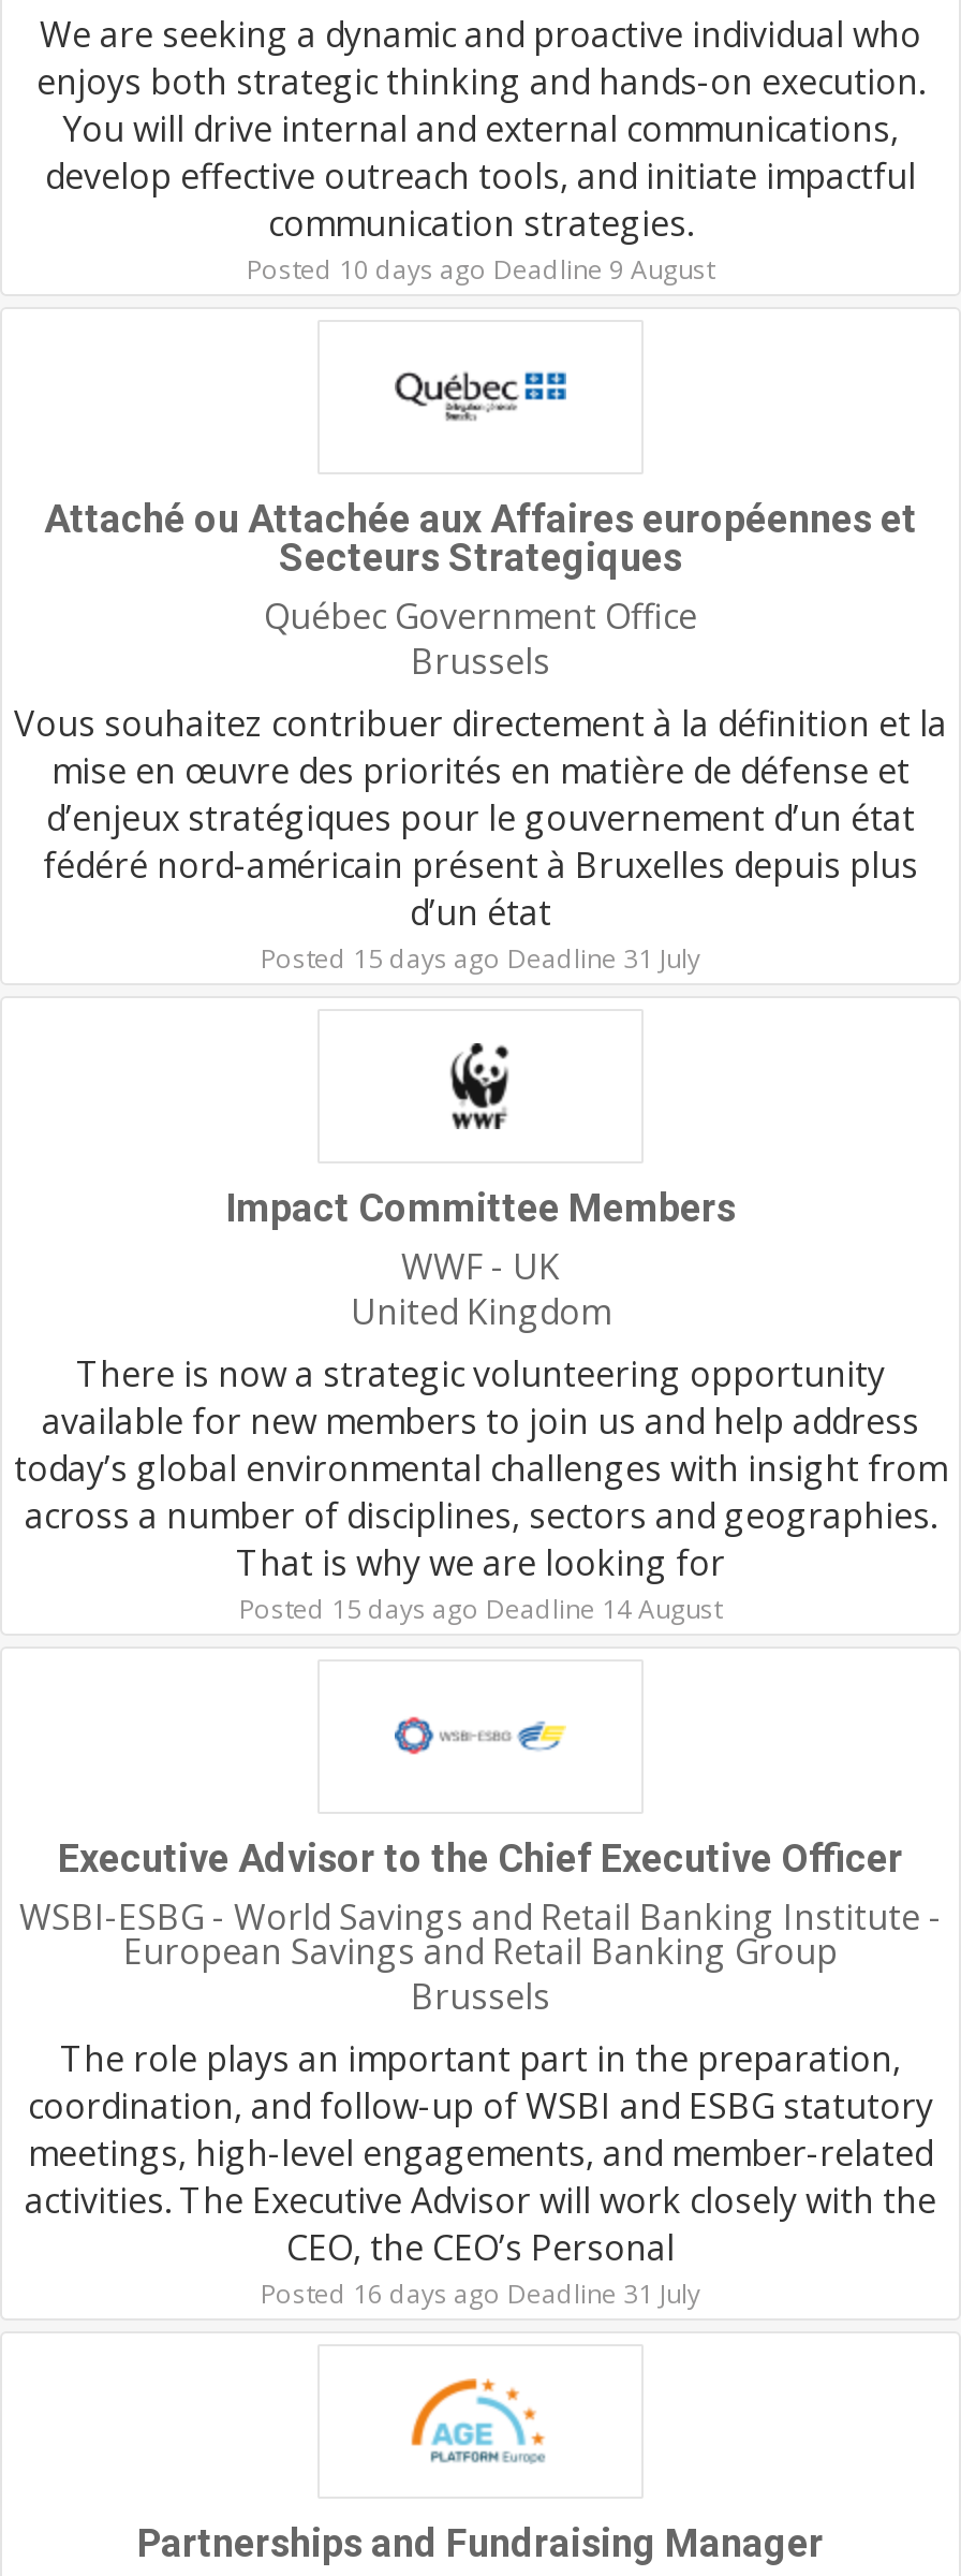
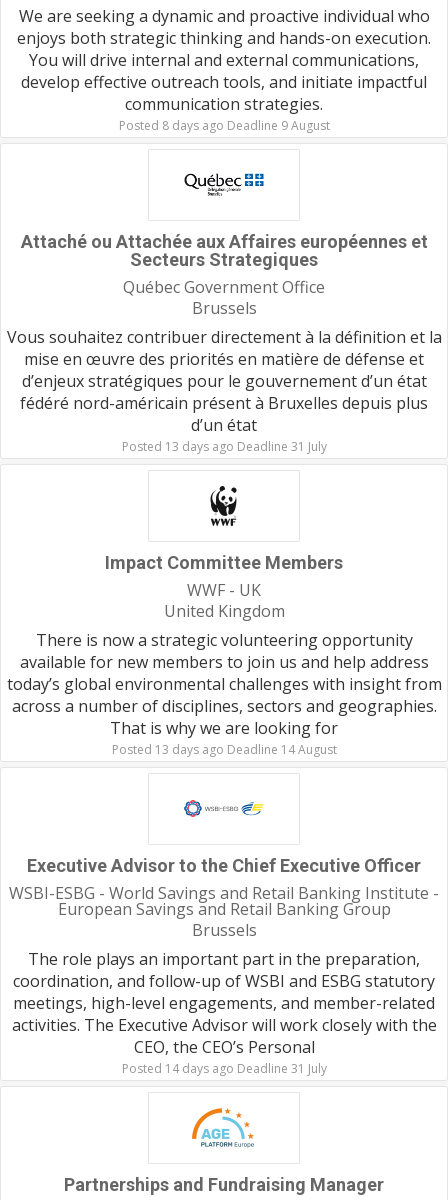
[247,251,714,288] Posted 10 days ago Deadline 9 August -> [118,117,329,134] Posted 8 days ago Deadline 9 August
[261,940,700,977] Posted 15 days ago Deadline 31 July -> [121,438,326,455] Posted 13 days ago Deadline 31 July
[239,1591,722,1627] Posted 15 days ago Deadline 14 August -> [111,741,336,758] Posted 13 days ago Deadline 14 August
[261,2275,700,2312] Posted 16 days ago Deadline 31 July -> [121,1060,326,1077] Posted 14 days ago Deadline 31 July

